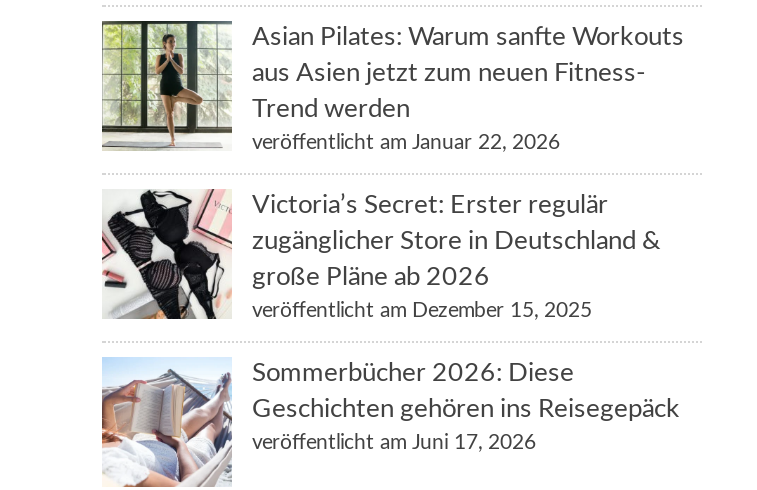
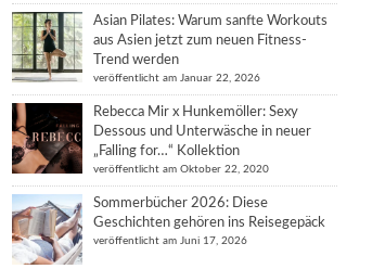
[102,189,660,321] [image] | Victoria’s Secret: Erster regulär | zugänglicher Store in Deutschland & | große Pläne ab 2026 | veröffentlicht am Dezember 15, 2025 -> [11,102,311,175] [image] | Rebecca Mir x Hunkemöller: Sexy | Dessous und Unterwäsche in neuer | „Falling for…“ Kollektion | veröffentlicht am Oktober 22, 2020

